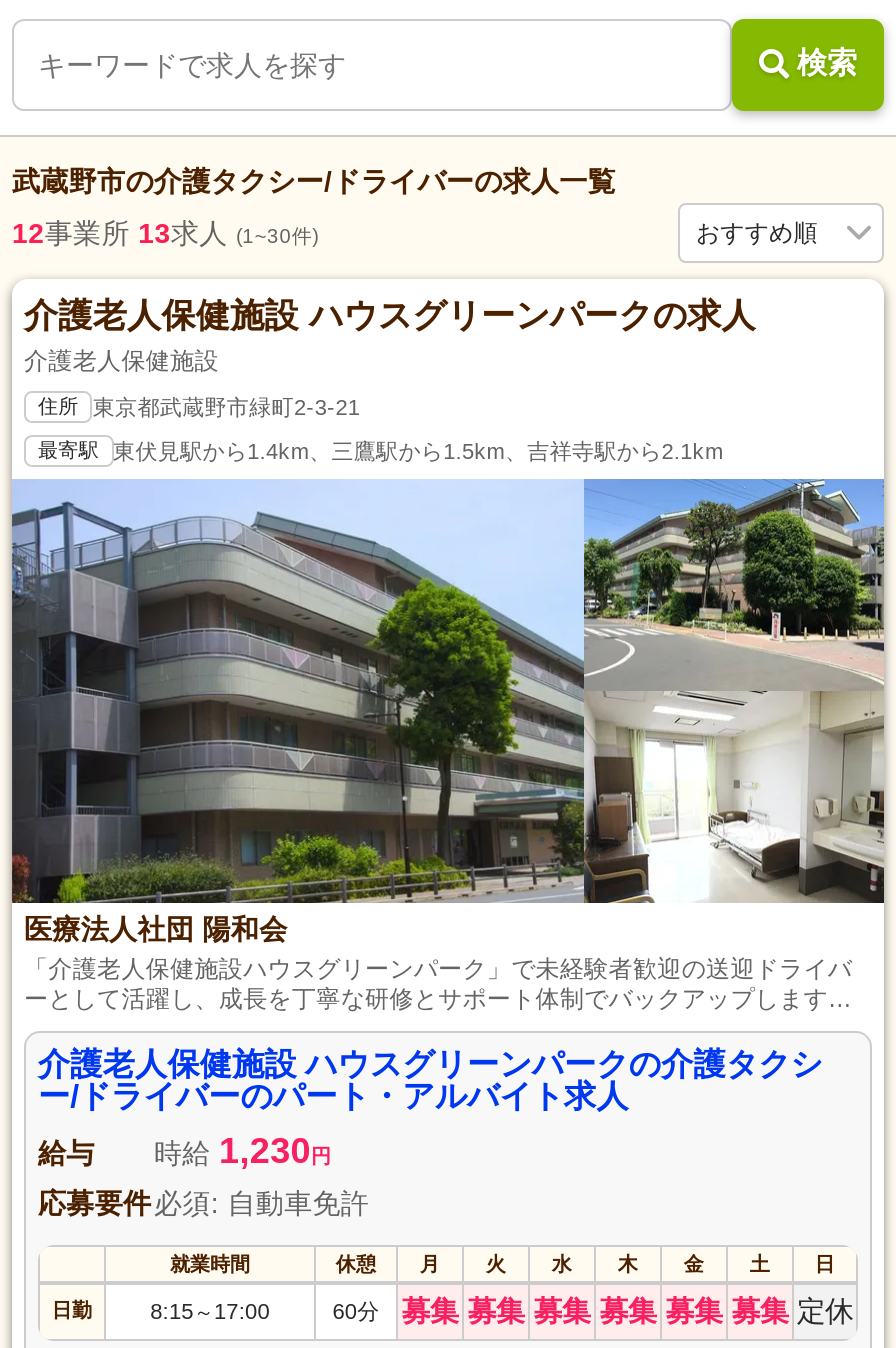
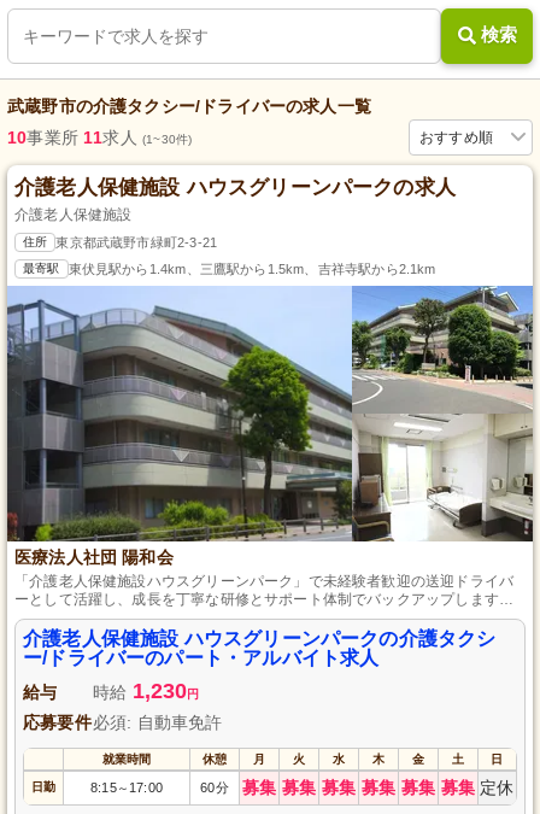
[12,217,319,249] 12事業所 13求人(1~30件) -> [7,128,192,147] 10事業所 11求人(1~30件)

